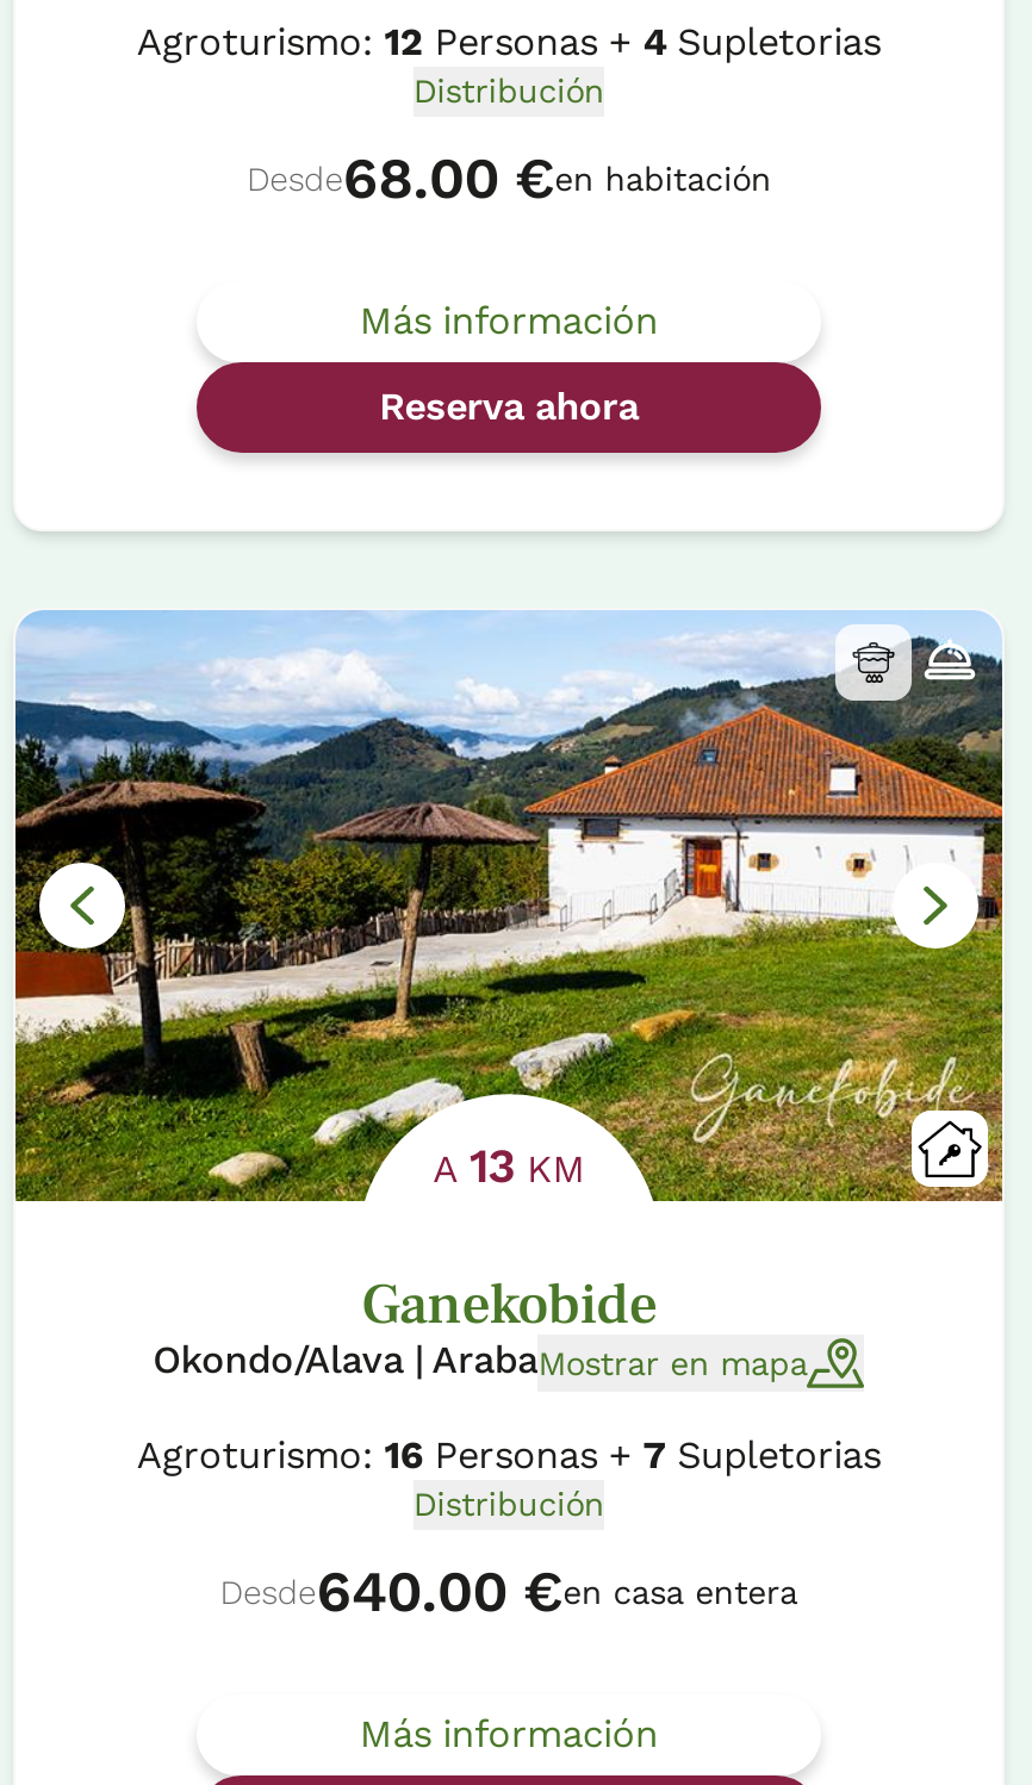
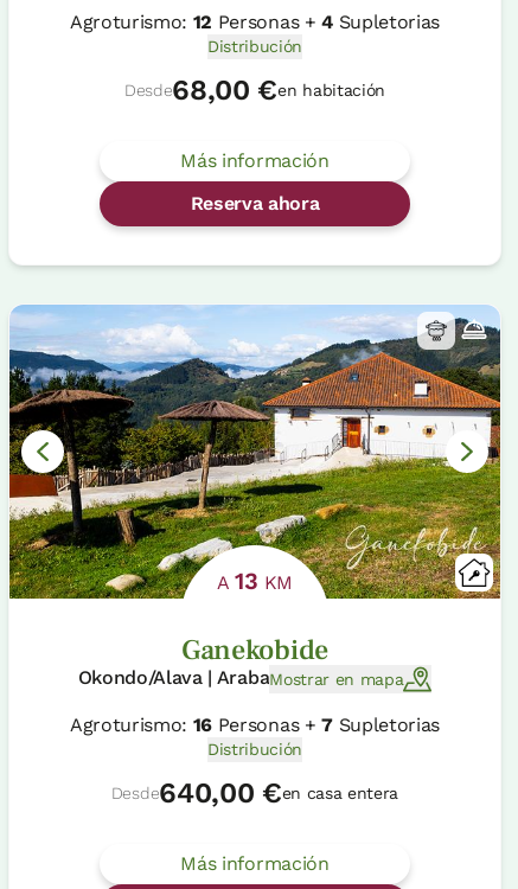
[247,145,771,212] Desde68.00 €en habitación -> [124,73,385,107] Desde68,00 €en habitación
[220,1560,798,1626] Desde640.00 €en casa entera -> [111,777,399,810] Desde640,00 €en casa entera

